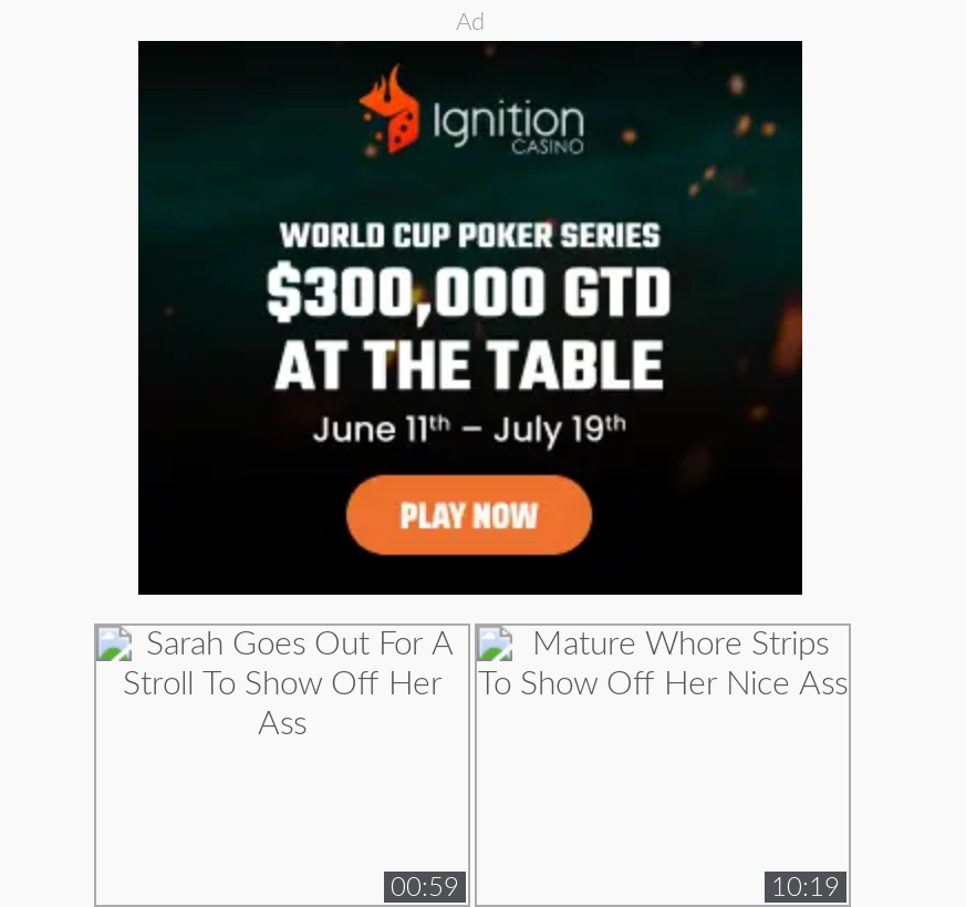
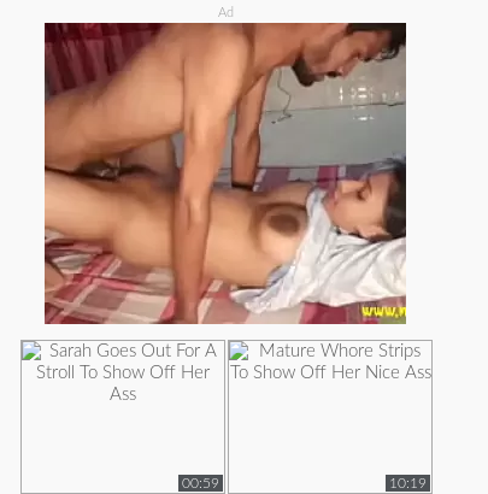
[136,39,804,597] [image] -> [43,22,407,325] [image]

